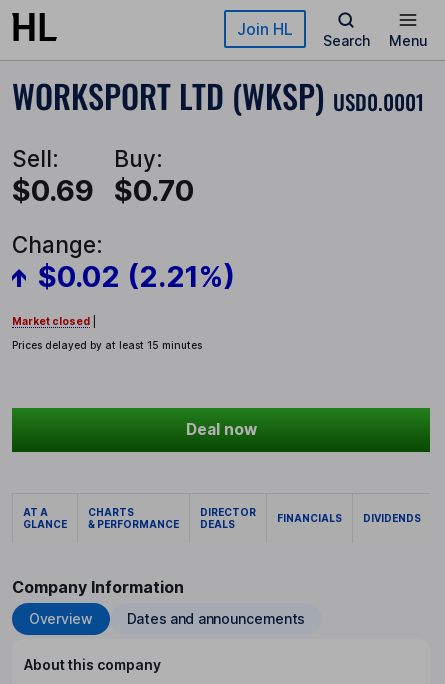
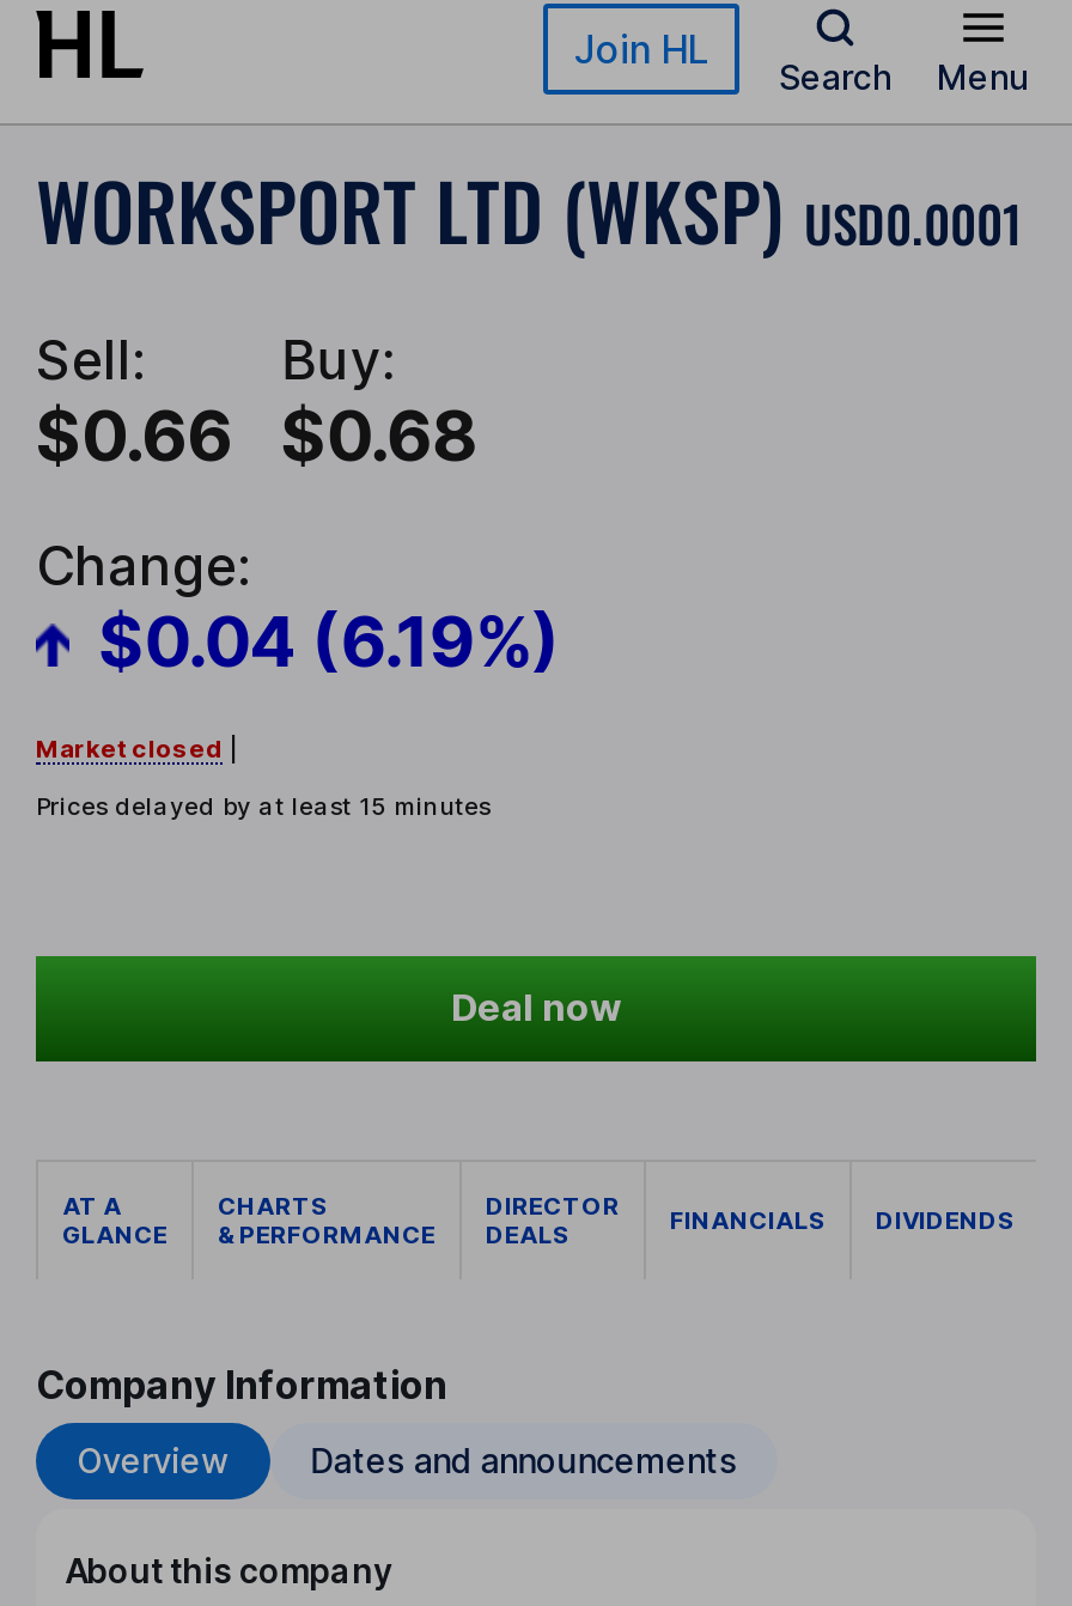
[12,173,94,208] $0.69 -> [36,393,232,477] $0.66
[114,173,194,208] $0.70 -> [281,393,477,477] $0.68
[38,259,235,294] $0.02 (2.21%) -> [99,600,560,684] $0.04 (6.19%)

